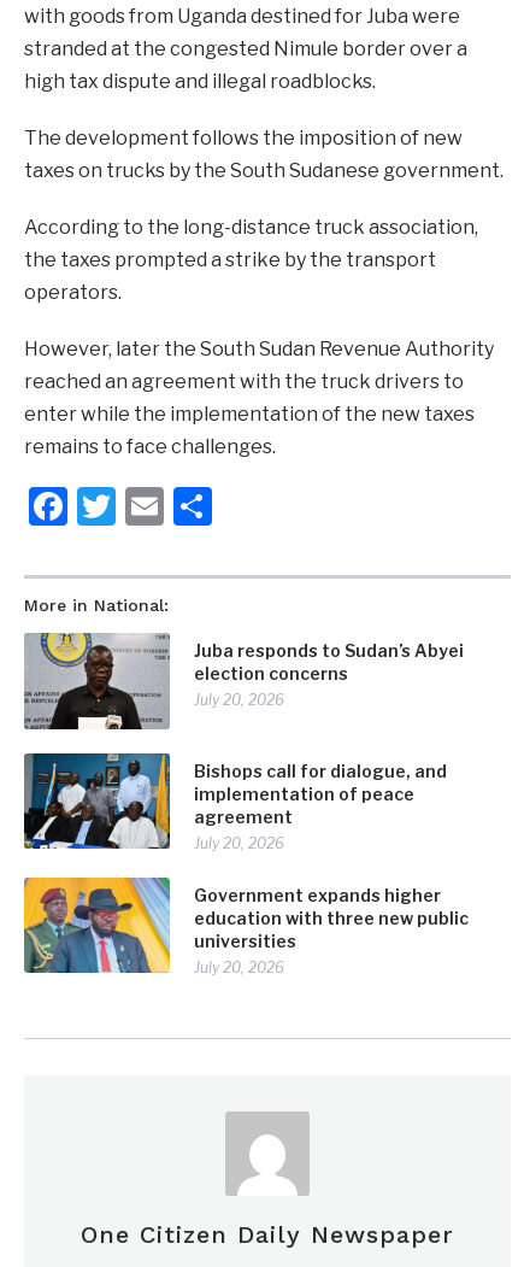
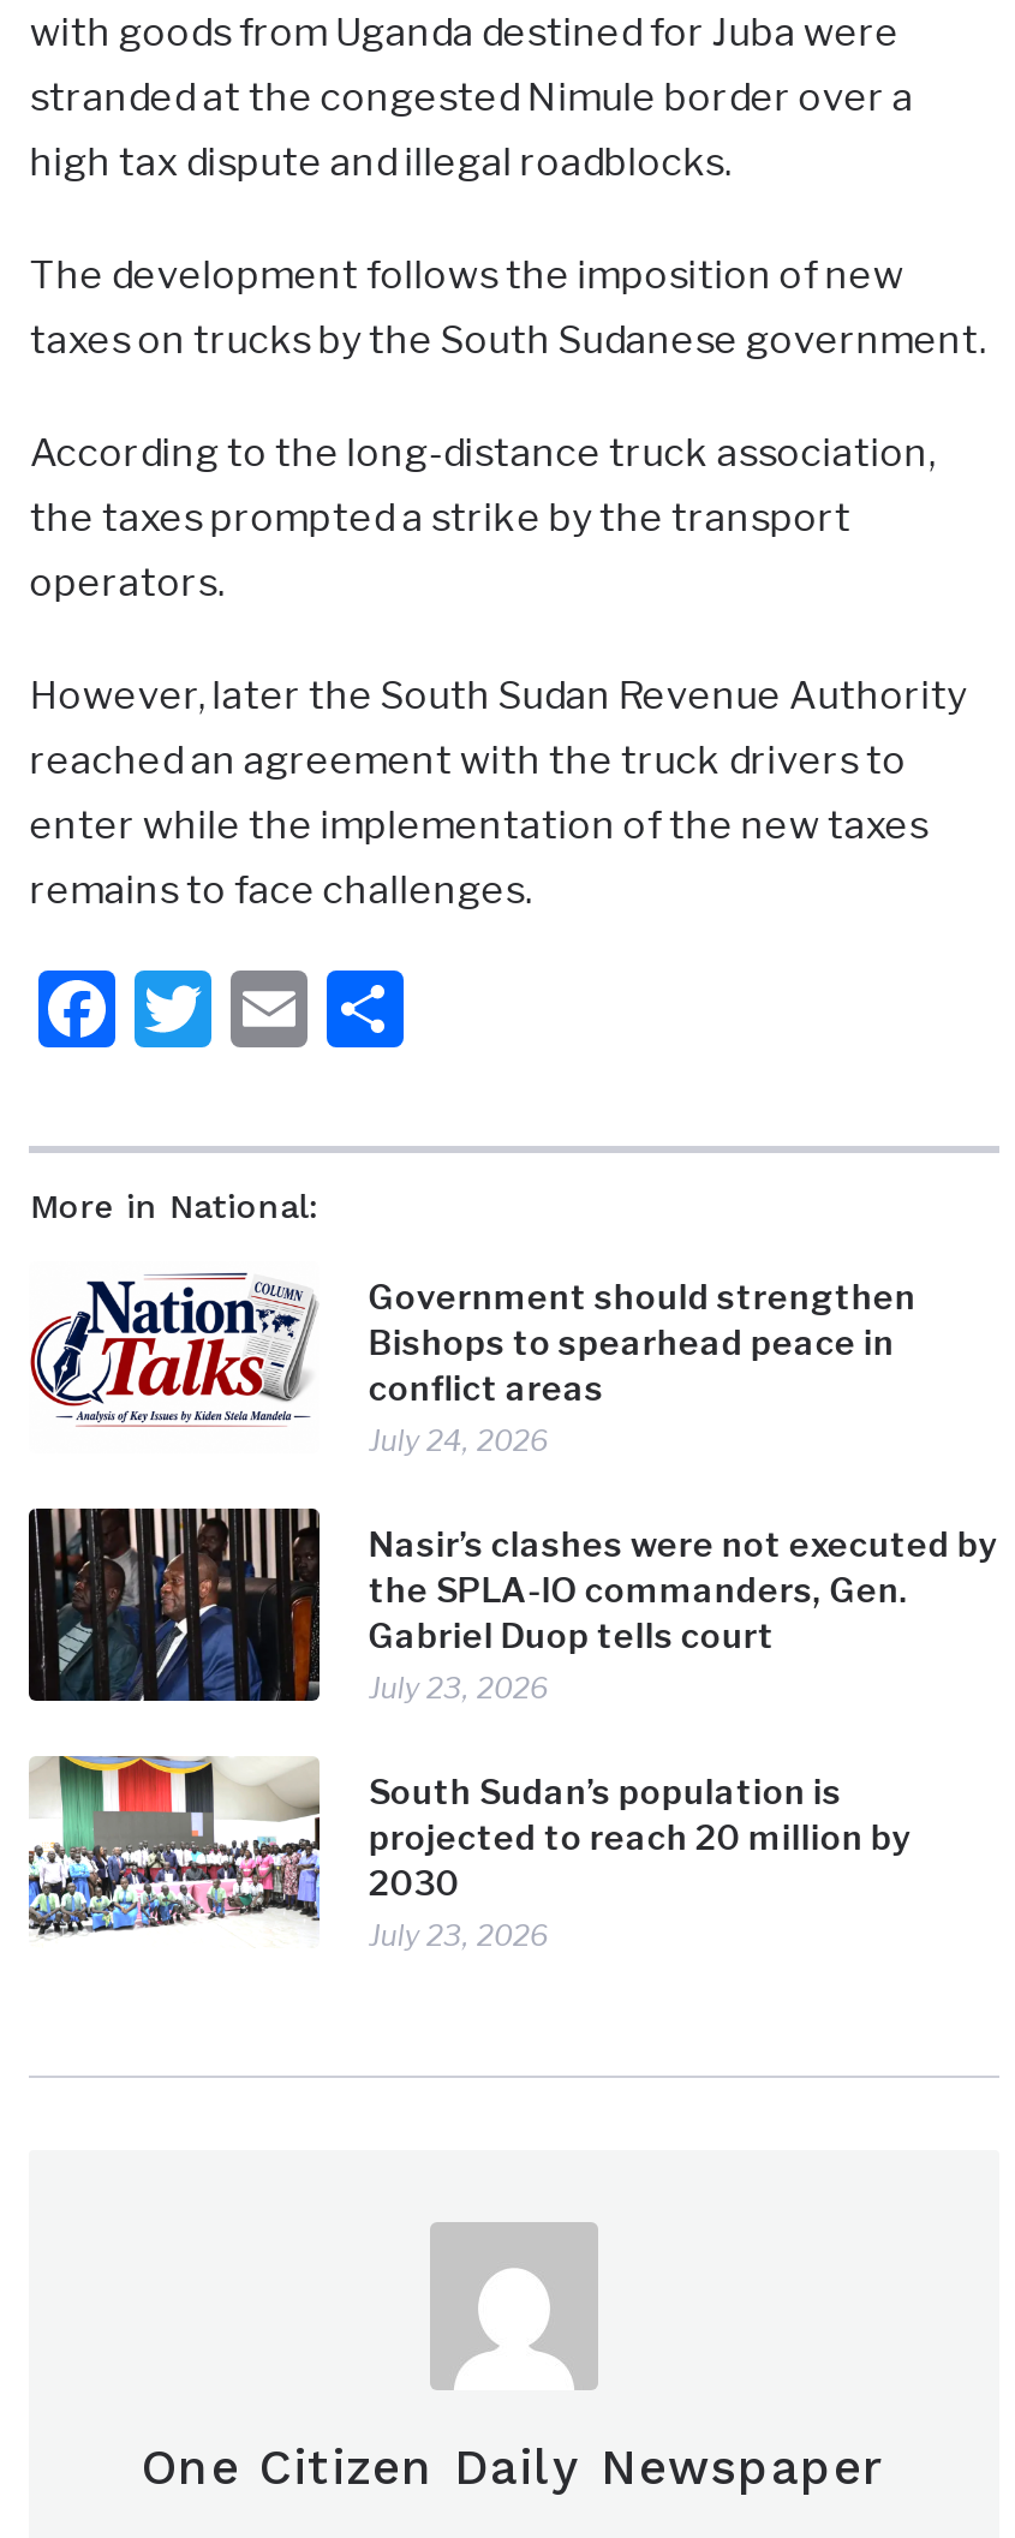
[23,632,464,731] [image] | Juba responds to Sudan’s Abyei | election concerns | July 20, 2026 -> [29,1271,916,1458] [image] | Government should strengthen | Bishops to spearhead peace in | conflict areas | July 24, 2026
[23,752,447,852] [image] | Bishops call for dialogue, and | implementation of peace | agreement | July 20, 2026 -> [26,1506,998,1706] [image] | Nasir’s clashes were not executed by | the SPLA-IO commanders, Gen. | Gabriel Duop tells court | July 23, 2026
[23,876,469,976] [image] | Government expands higher | education with three new public | universities | July 20, 2026 -> [26,1754,911,1953] [image] | South Sudan’s population is | projected to reach 20 million by | 2030 | July 23, 2026

